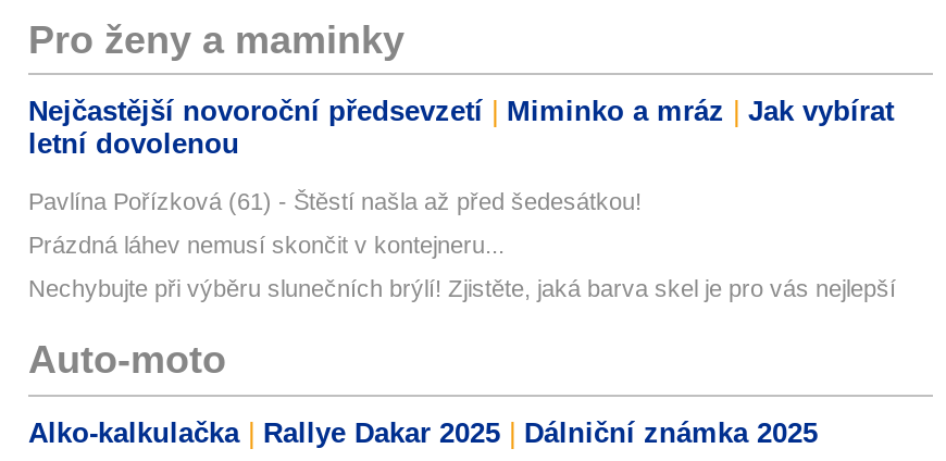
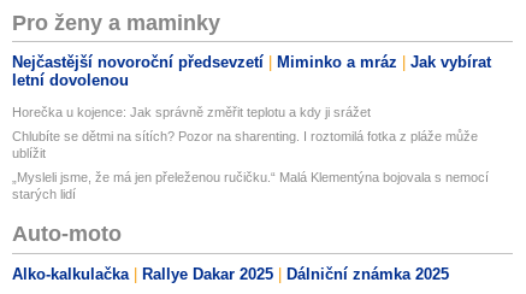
[28,189,642,215] Pavlína Pořízková (61) - Štěstí našla až před šedesátkou! -> [12,105,371,120] Horečka u kojence: Jak správně změřit teplotu a kdy ji srážet
[28,232,505,259] Prázdná láhev nemusí skončit v kontejneru... -> [12,129,478,161] Chlubíte se dětmi na sítích? Pozor na sharenting. I roztomilá fotka z pláže může | ublížit
[28,276,896,302] Nechybujte při výběru slunečních brýlí! Zjistěte, jaká barva skel je pro vás nejlepší -> [12,170,489,202] „Mysleli jsme, že má jen přeleženou ručičku.“ Malá Klementýna bojovala s nemocí | starých lidí

